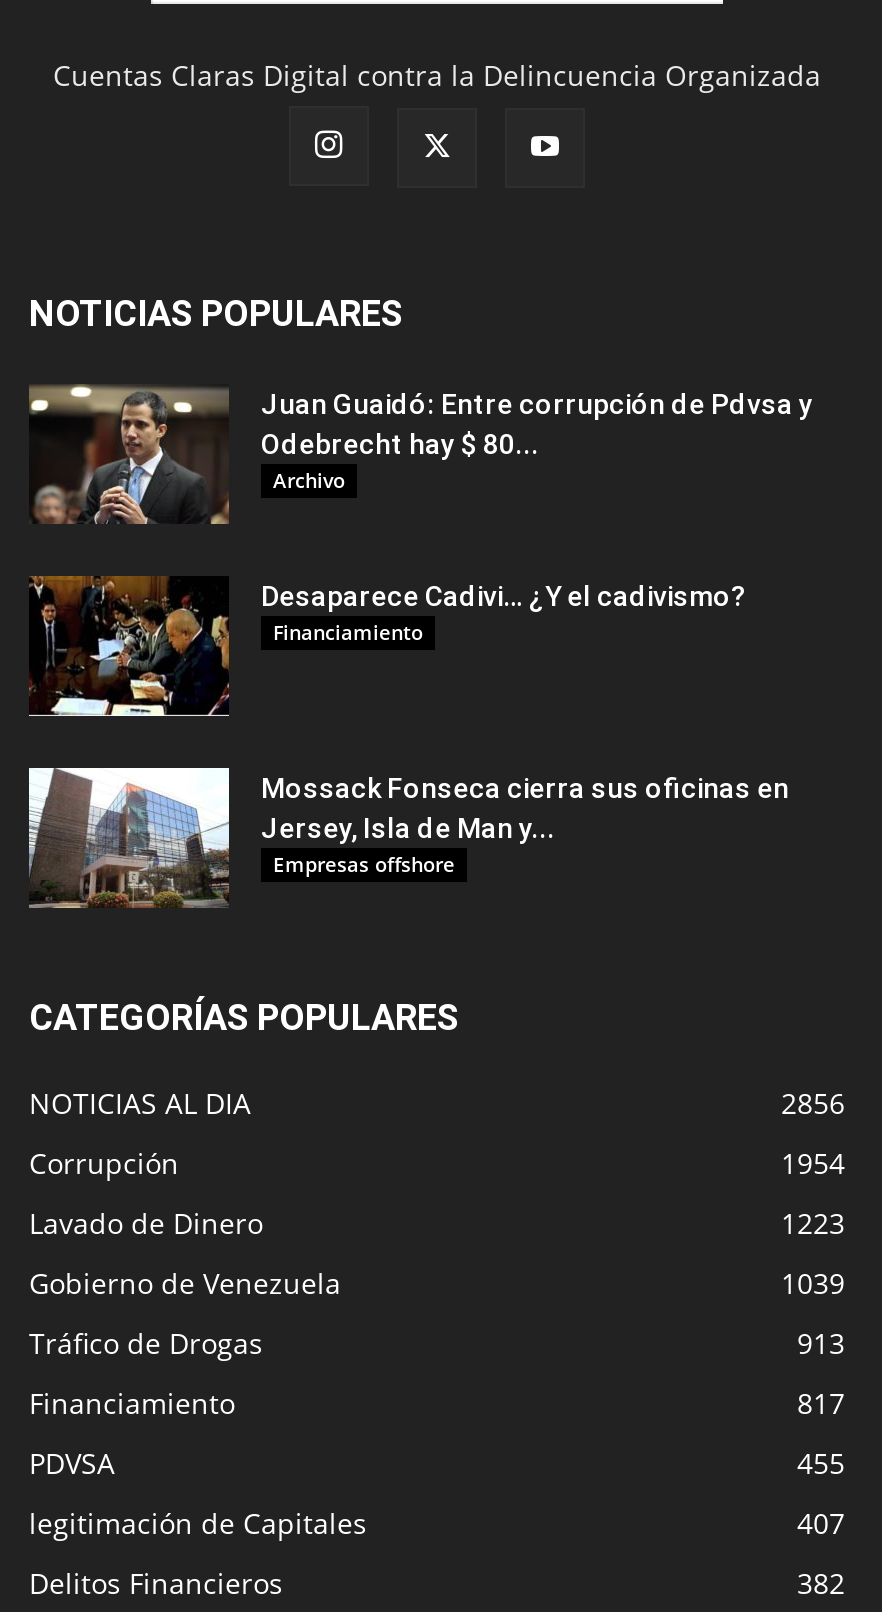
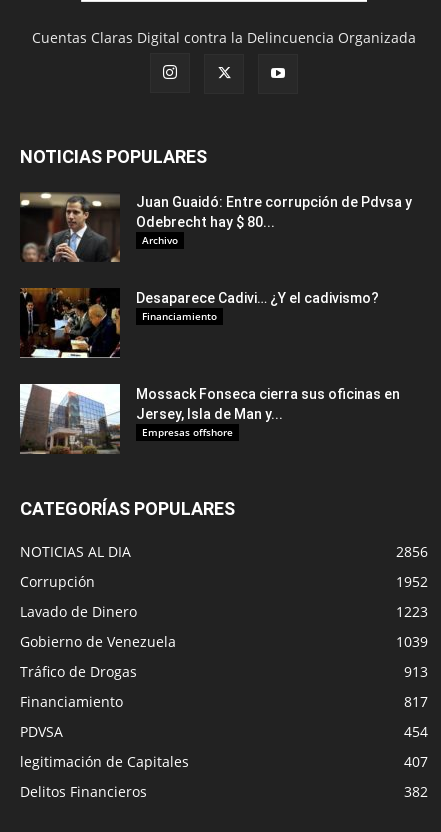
[781,1145,845,1183] 1954 -> [396,572,428,591] 1952
[797,1445,845,1483] 455 -> [404,722,428,741] 454

